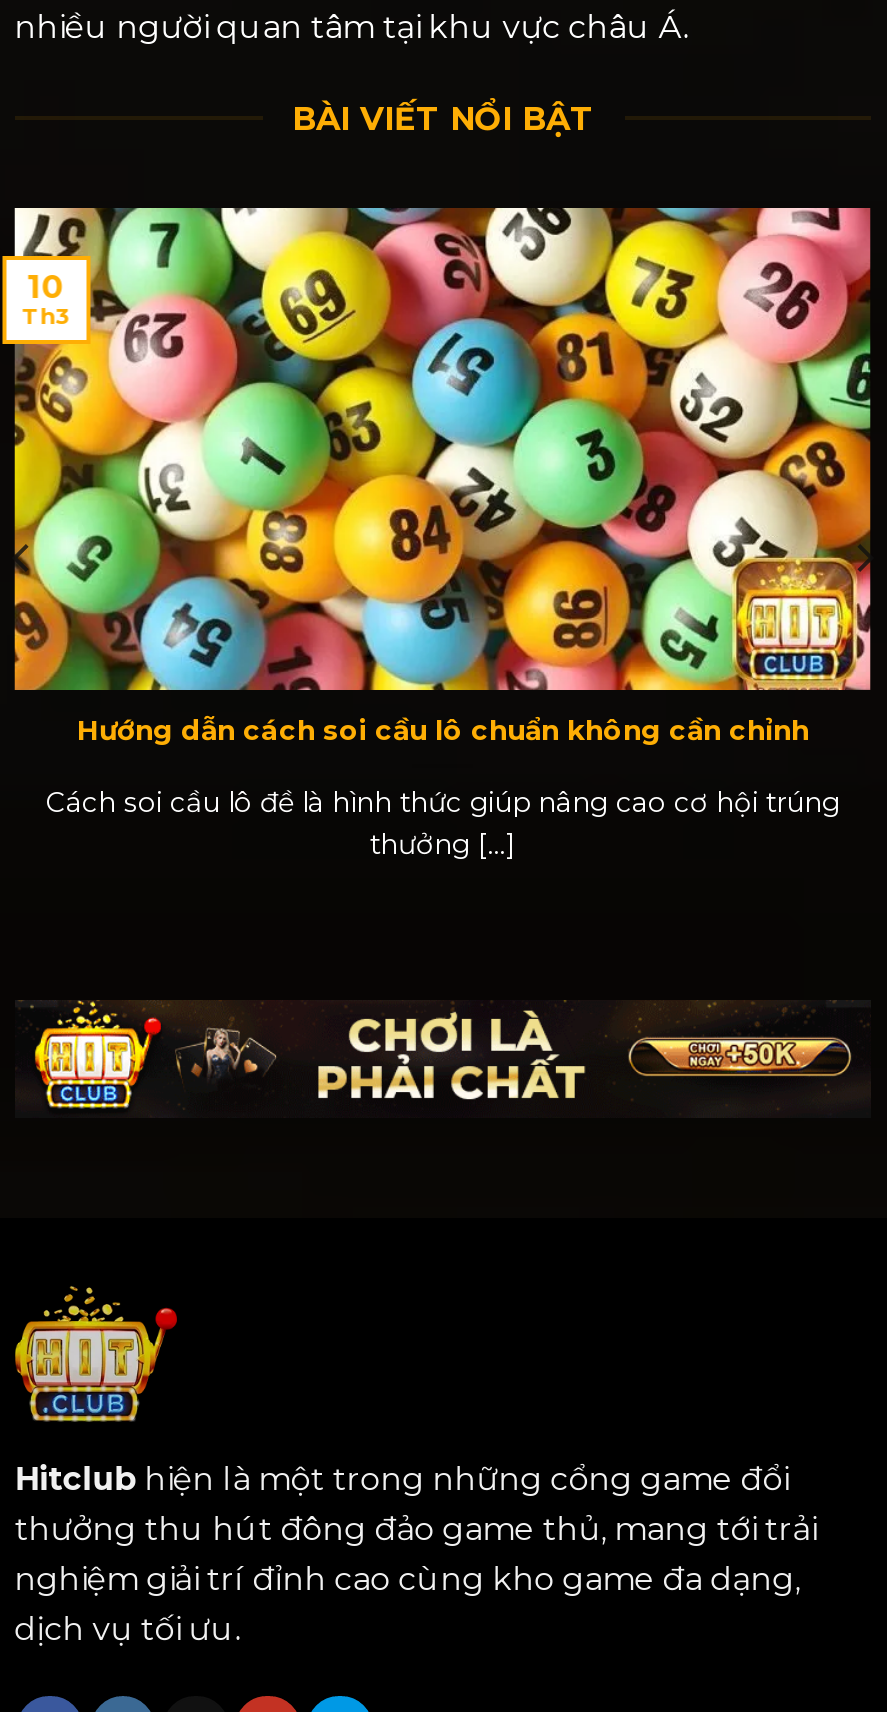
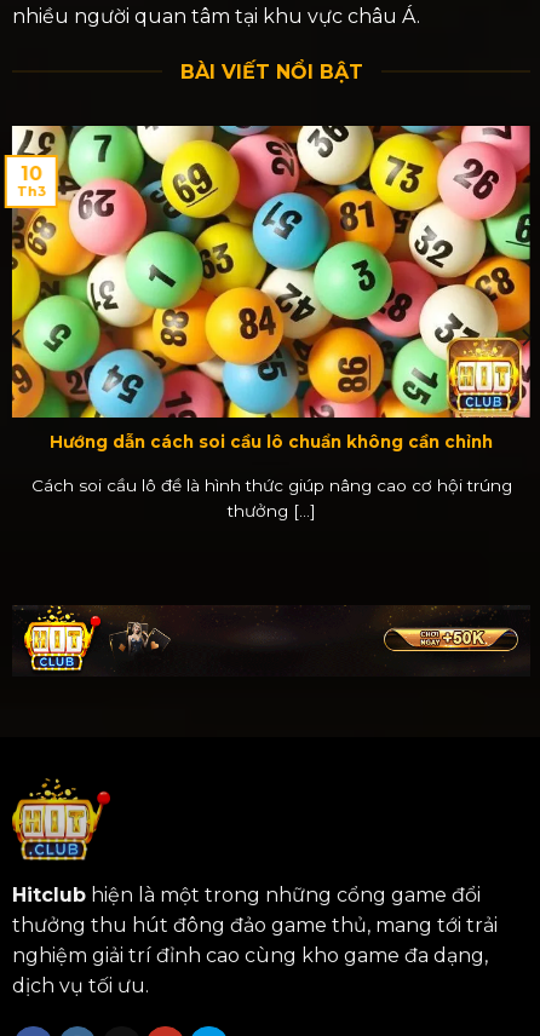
[317,1008,587,1102] [image] -> none

